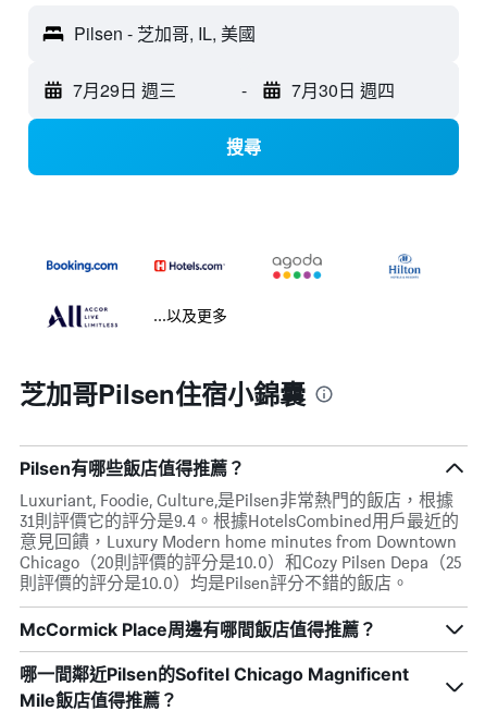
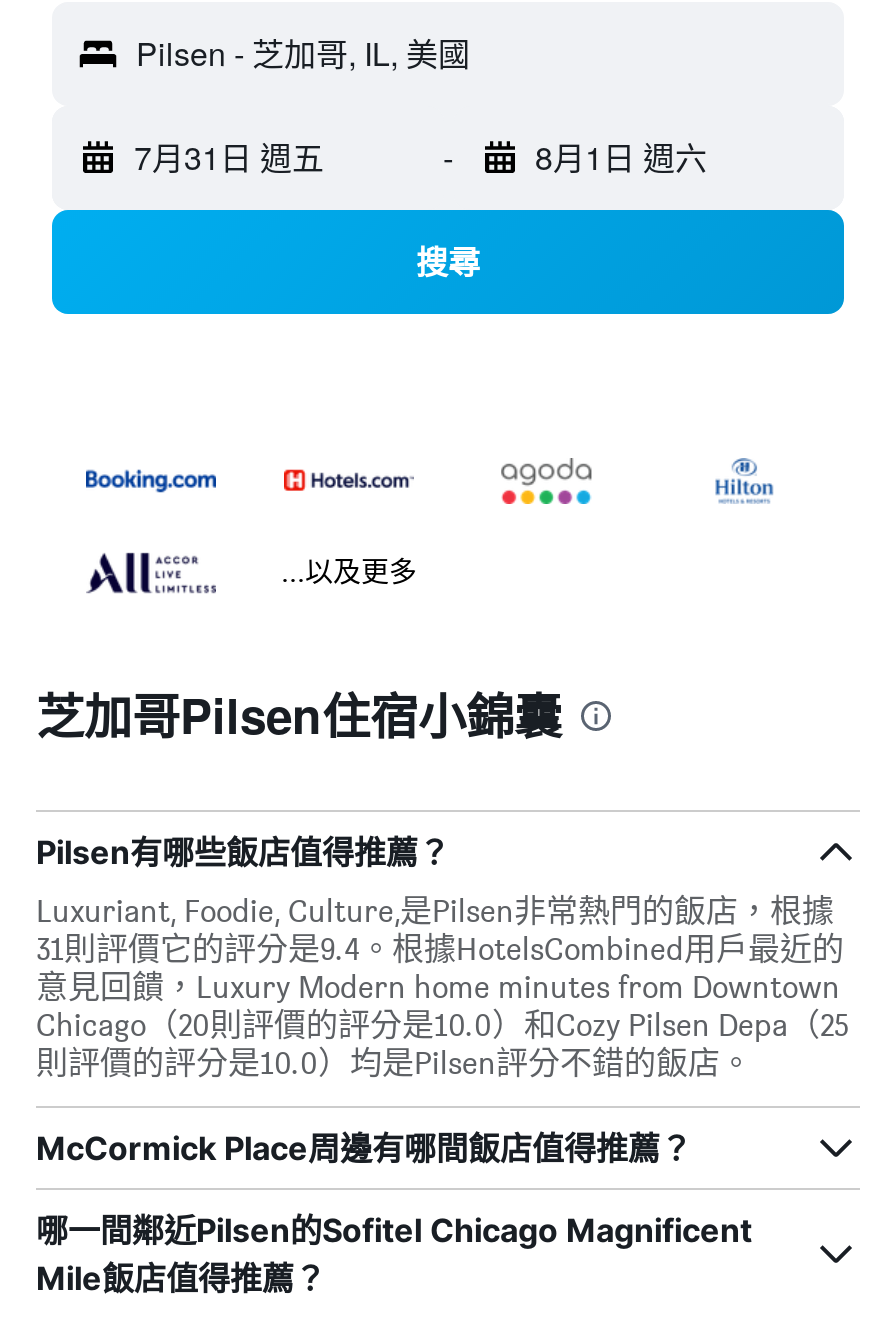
[73,78,176,103] 7月29日 週三 -> [134,134,324,180] 7月31日 週五
[291,78,394,103] 7月30日 週四 -> [535,134,707,180] 8月1日 週六

